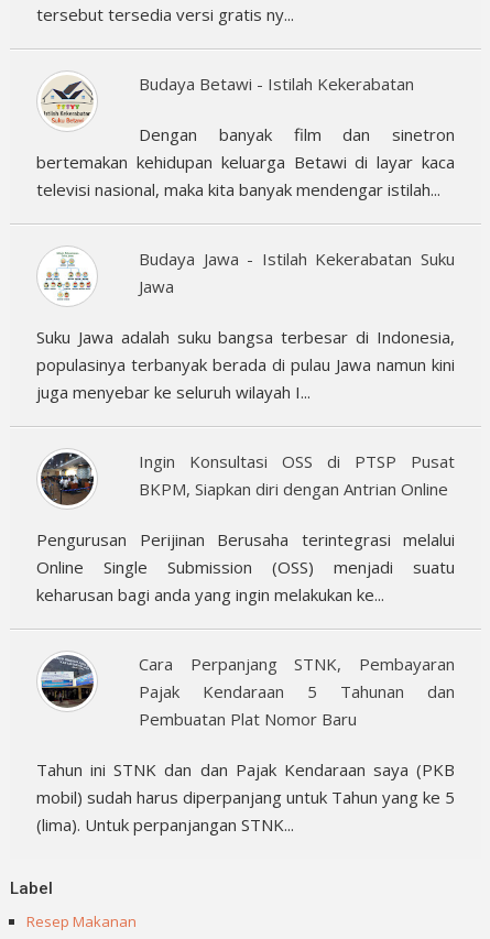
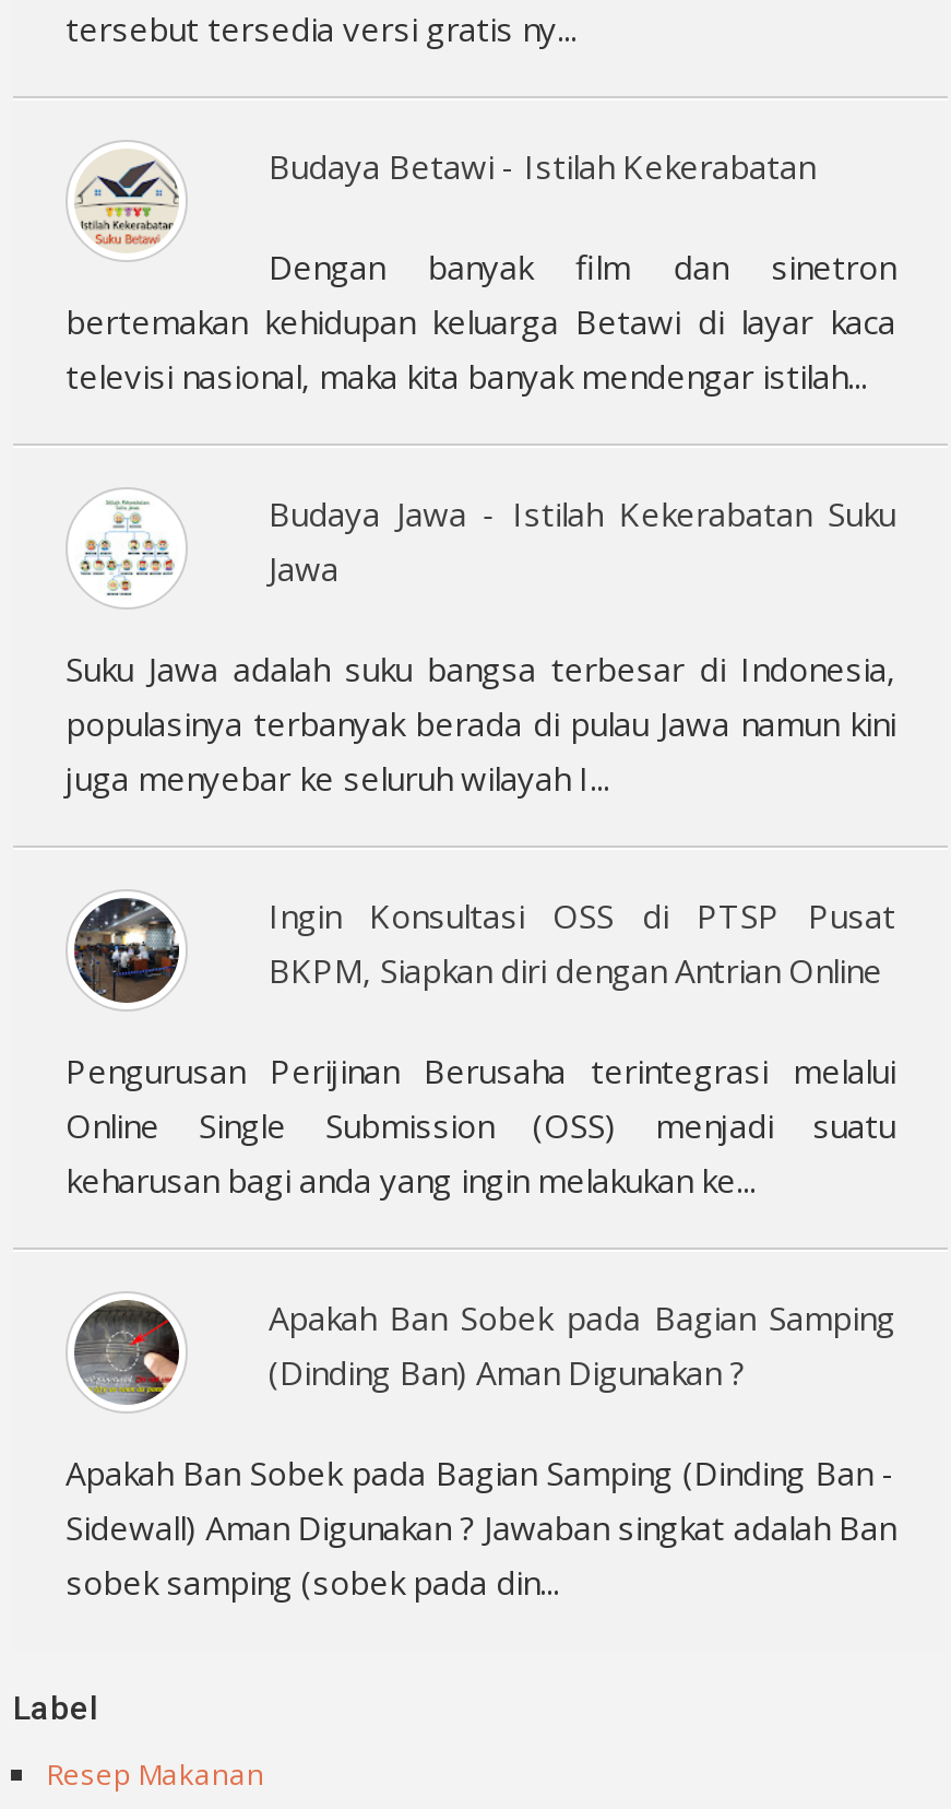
[41,653,455,730] [image] | Cara Perpanjang STNK, Pembayaran | Pajak Kendaraan 5 Tahunan dan | Pembuatan Plat Nomor Baru -> [72,1295,895,1405] [image] | Apakah Ban Sobek pada Bagian Samping | (Dinding Ban) Aman Digunakan ?
[36,758,455,835] Tahun ini STNK dan dan Pajak Kendaraan saya (PKB | mobil) sudah harus diperpanjang untuk Tahun yang ke 5 | (lima). Untuk perpanjangan STNK... -> [66,1450,895,1603] Apakah Ban Sobek pada Bagian Samping (Dinding Ban - | Sidewall) Aman Digunakan ? Jawaban singkat adalah Ban | sobek samping (sobek pada din...

